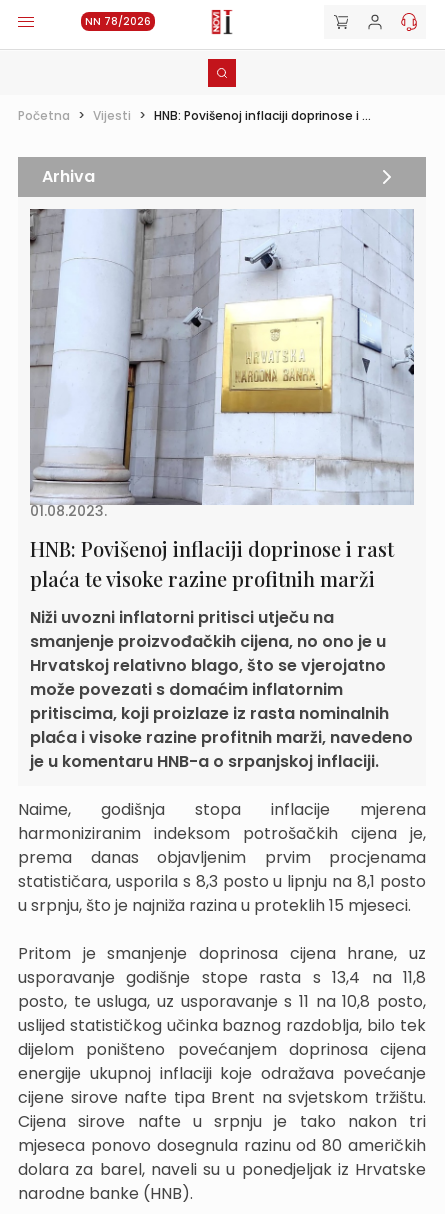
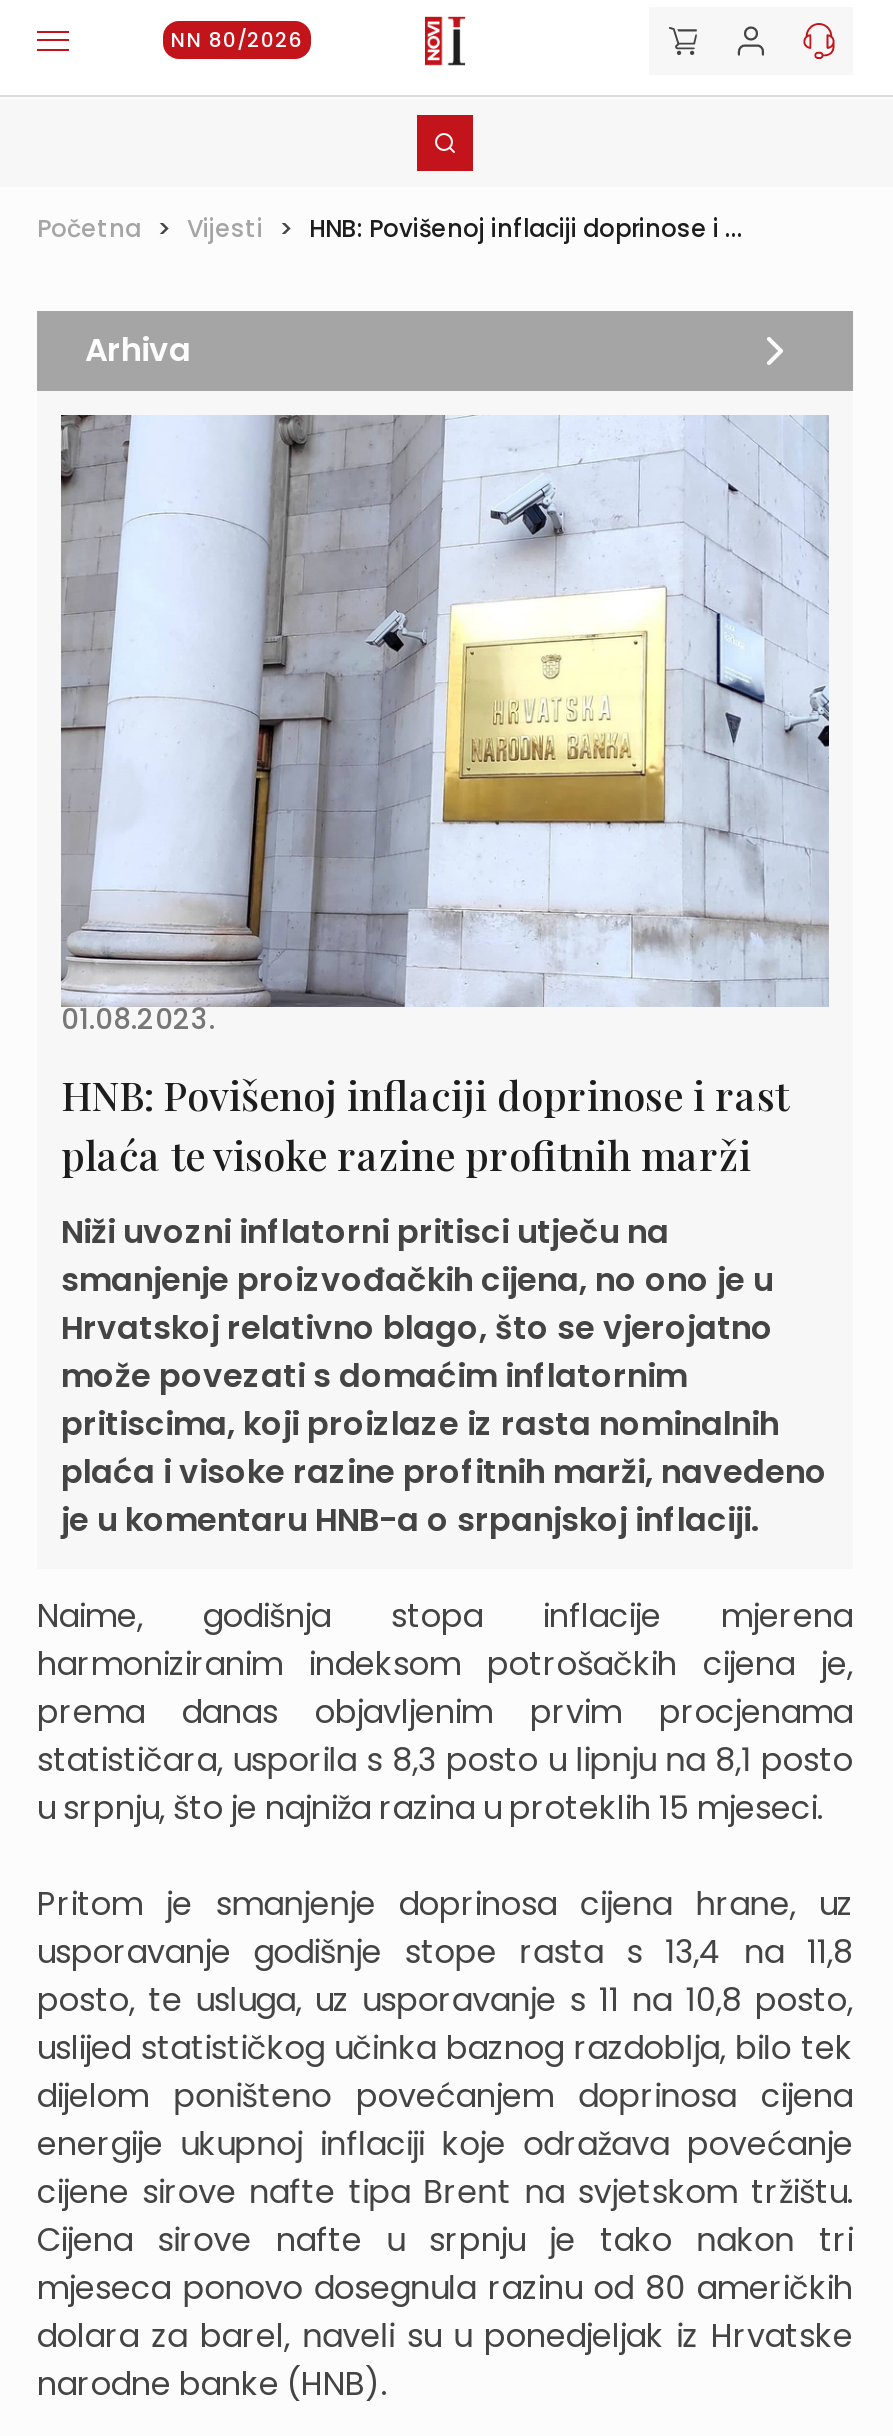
[85,14,151,29] NN 78/2026 -> [171,25,303,55] NN 80/2026

